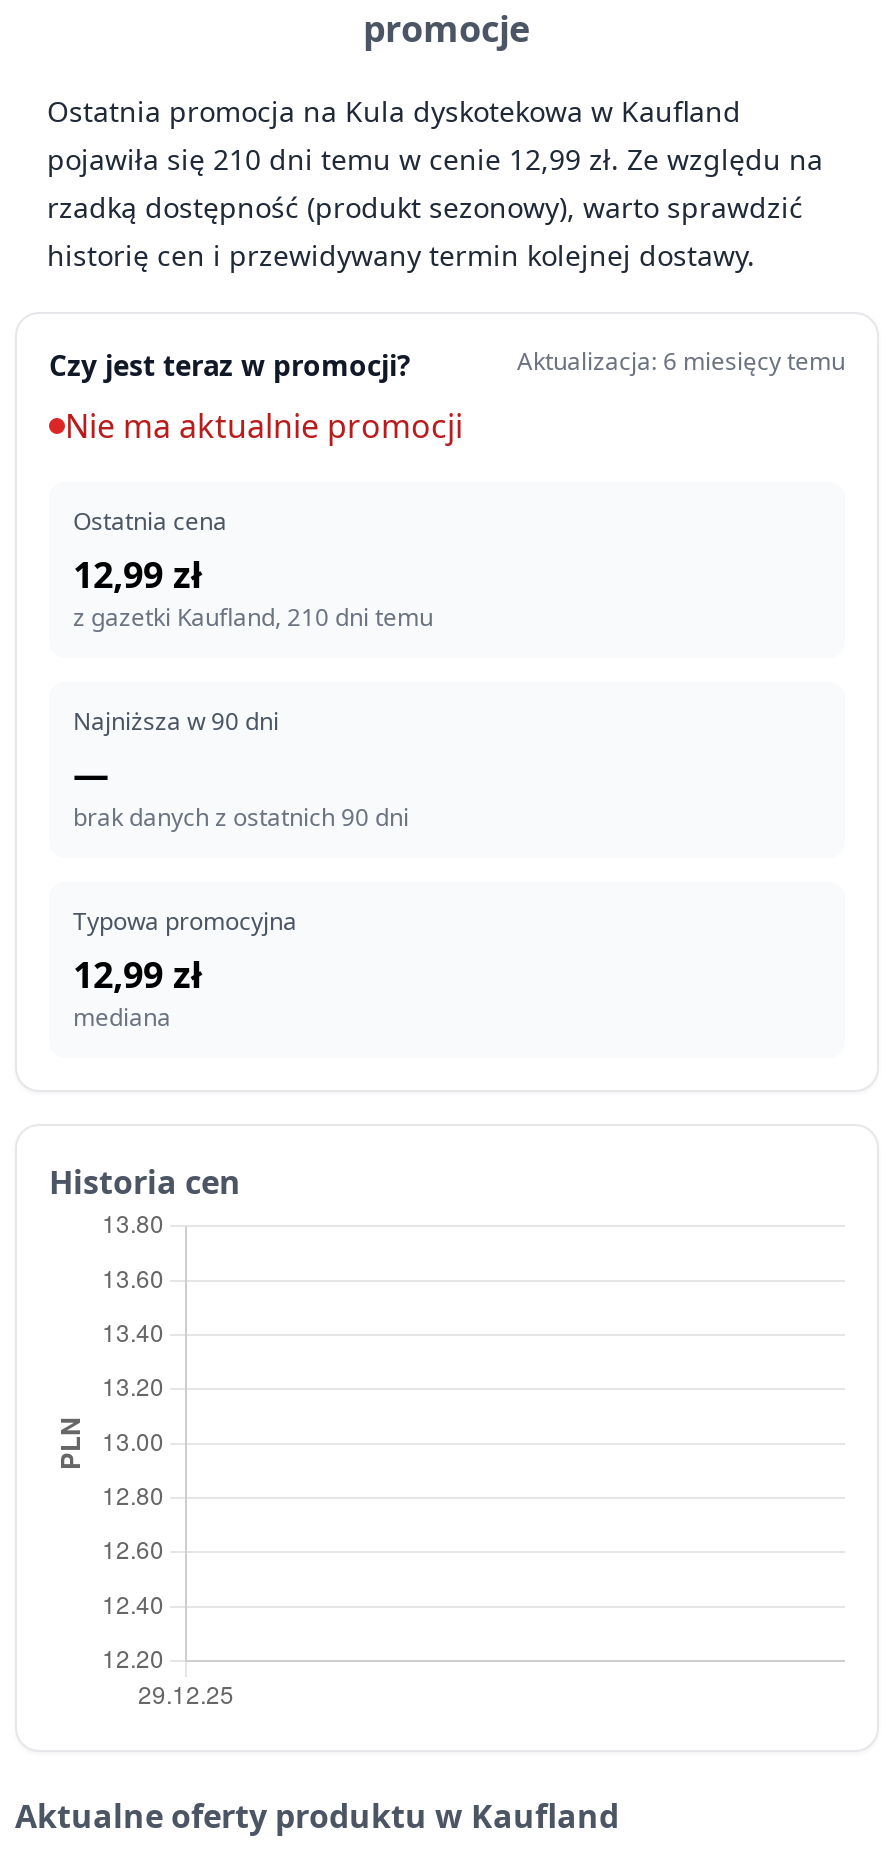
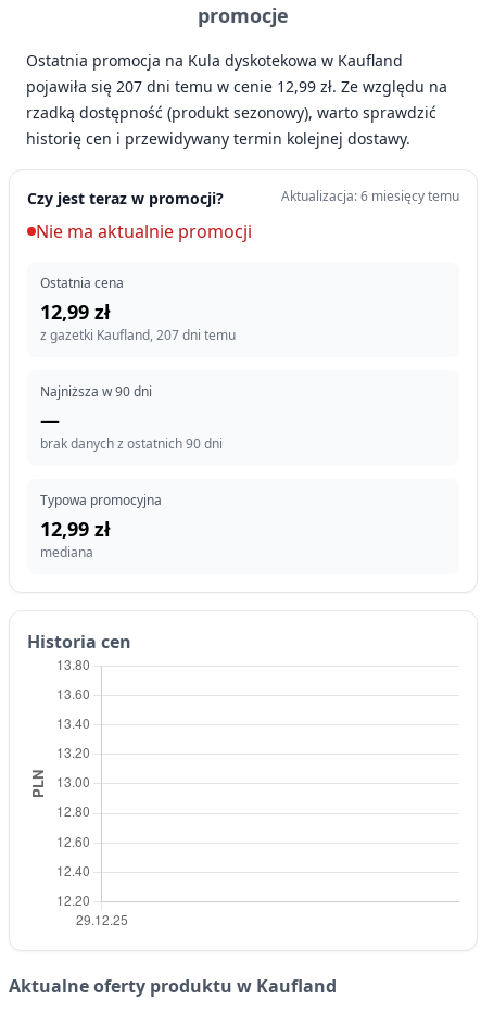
[47,140,823,178] pojawiła się 210 dni temu w cenie 12,99 zł. Ze względu na -> [26,76,447,97] pojawiła się 207 dni temu w cenie 12,99 zł. Ze względu na
[73,600,433,634] z gazetki Kaufland, 210 dni temu -> [40,326,236,344] z gazetki Kaufland, 207 dni temu

